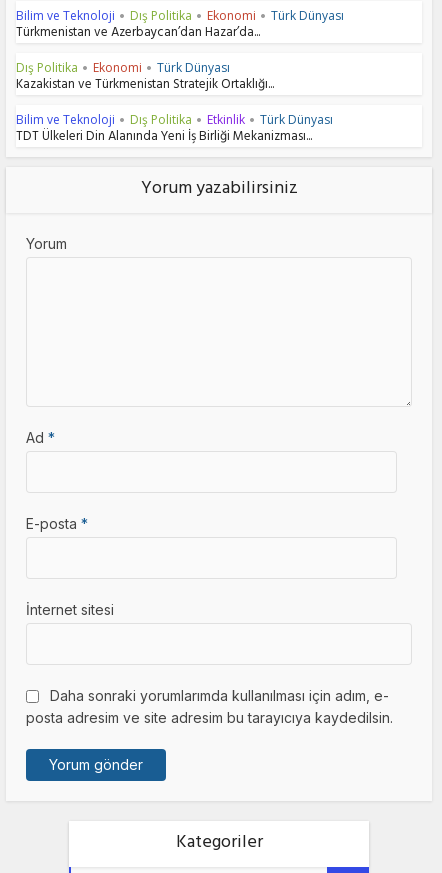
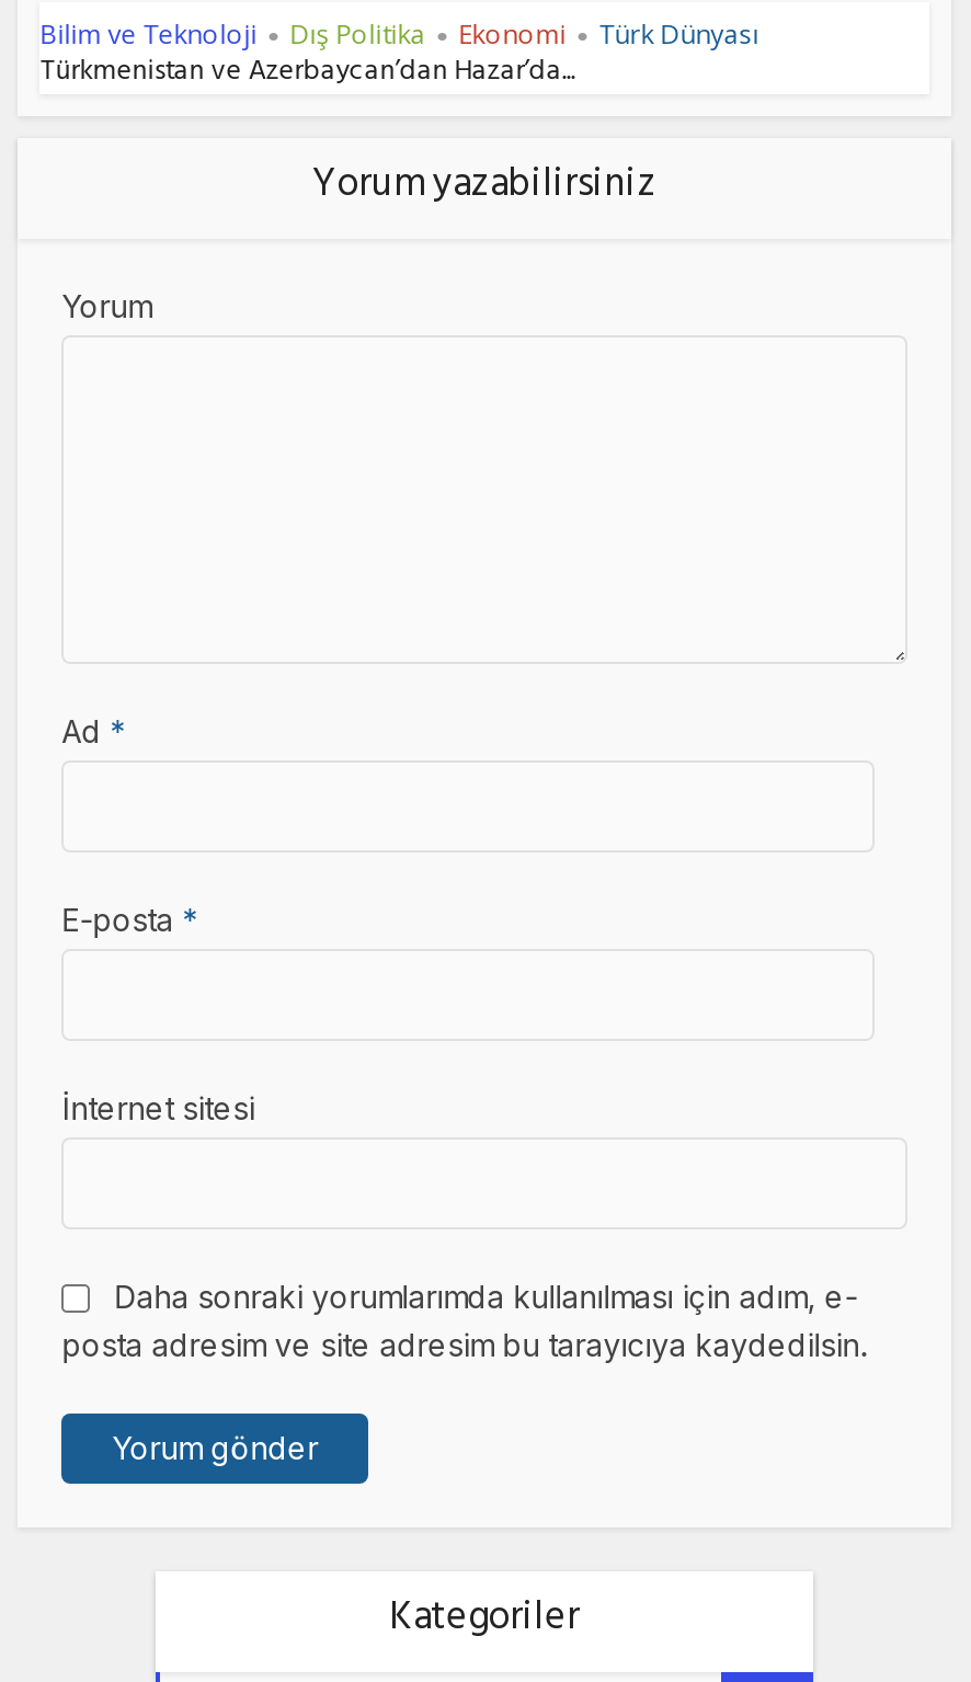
[16,59,333,150] Dış Politika • Ekonomi • Türk Dünyası | Kazakistan ve Türkmenistan Stratejik Ortaklığı... | Bilim ve Teknoloji • Dış Politika • Etkinlik • Türk Dünyası | TDT Ülkeleri Din Alanında Yeni İş Birliği Mekanizması... -> none

